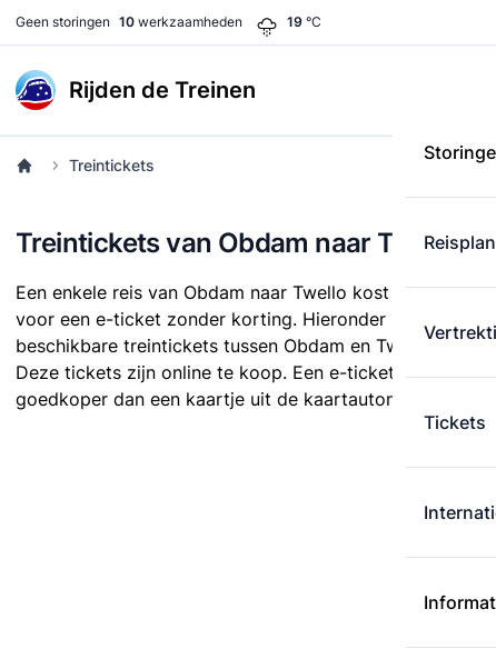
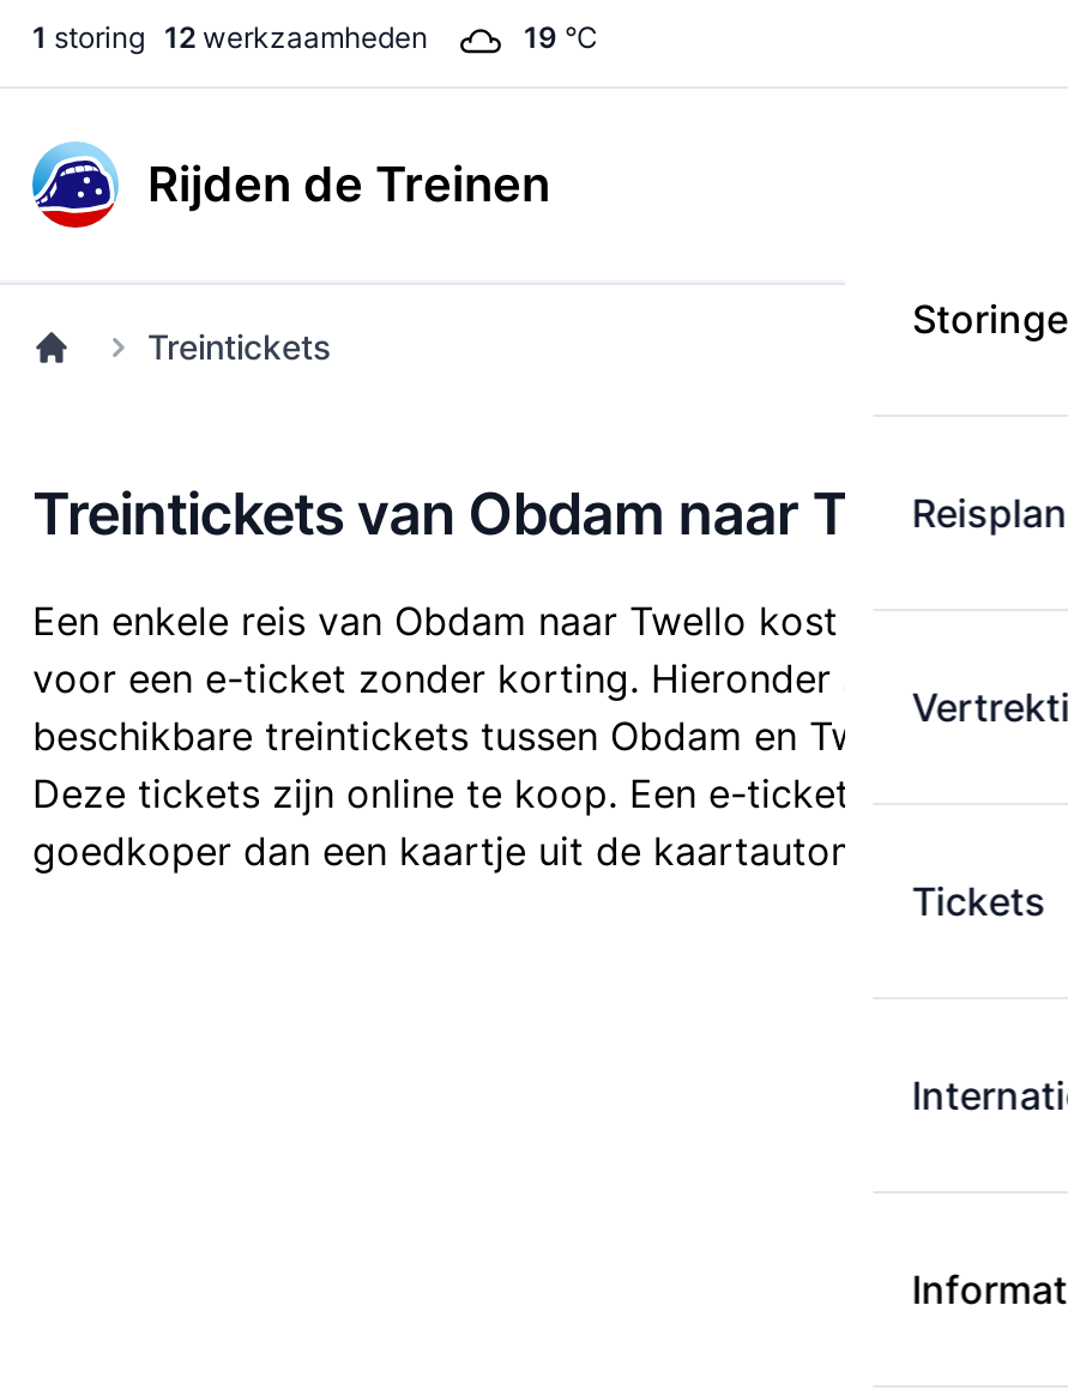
[16,13,242,30] Geen storingen 10 werkzaamheden -> [32,19,428,55] 1 storing 12 werkzaamheden

